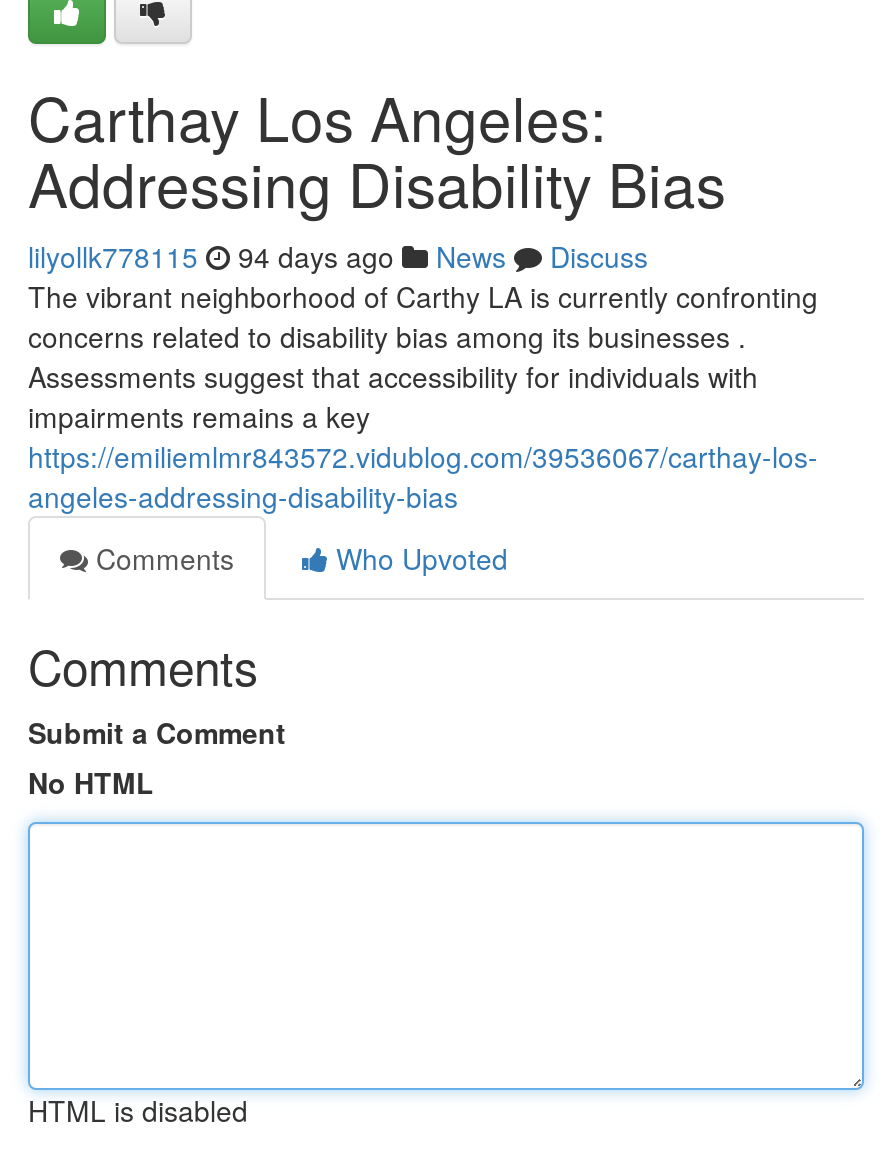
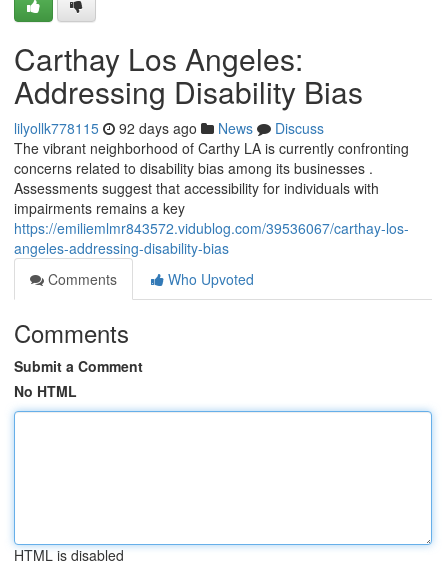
[28,236,648,276] lilyollk778115 94 days ago News Discuss -> [14,118,324,138] lilyollk778115 92 days ago News Discuss

